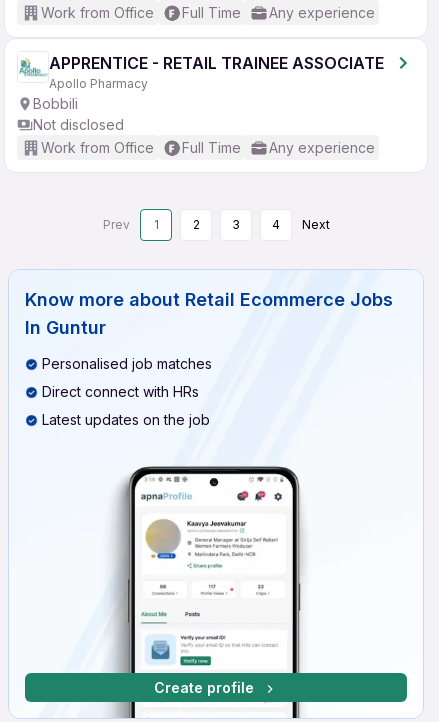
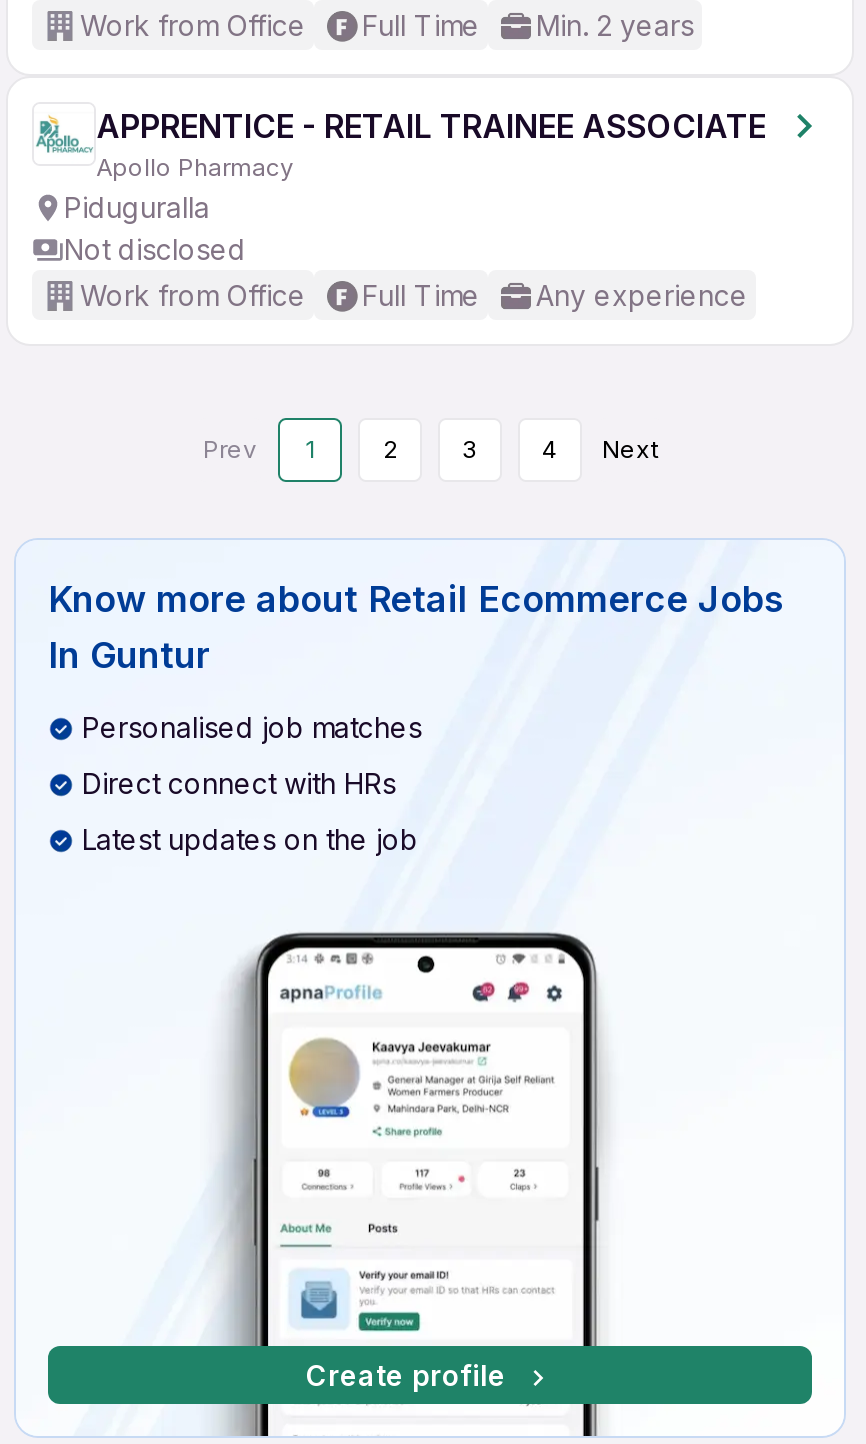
[269,4,375,21] Any experience -> [536,8,694,42] Min. 2 years
[33,95,78,112] Bobbili -> [64,190,210,224] Piduguralla

